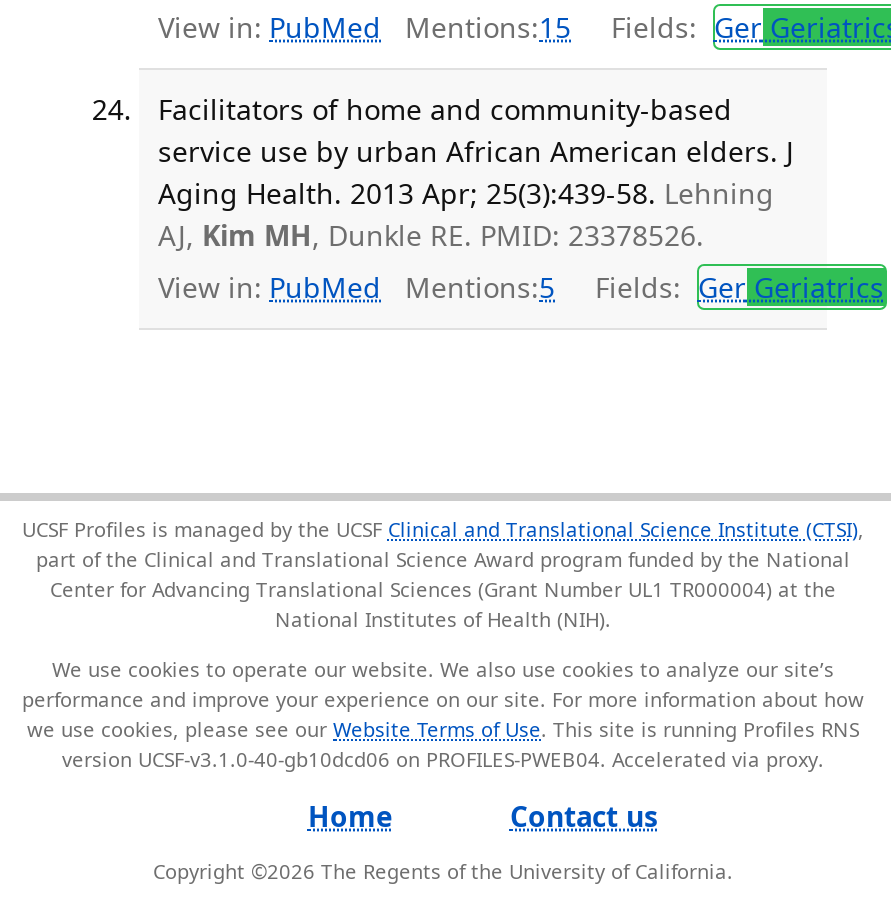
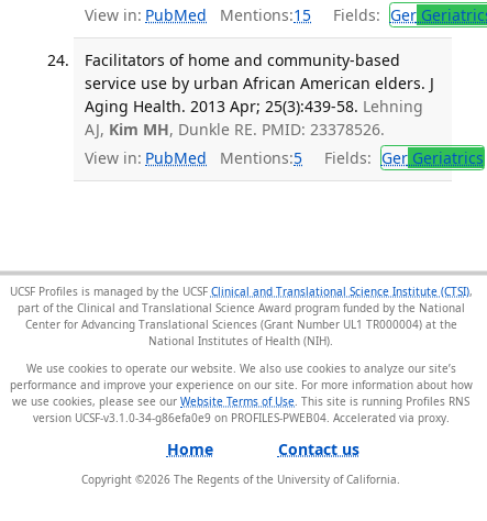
[62,744,612,772] version UCSF-v3.1.0-40-gb10dcd06 on PROFILES-PWEB04. -> [32,409,333,424] version UCSF-v3.1.0-34-g86efa0e9 on PROFILES-PWEB04.

